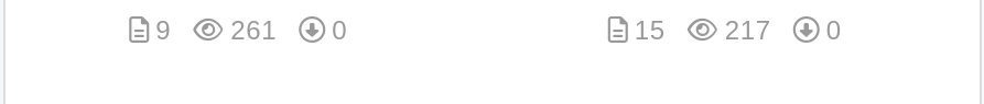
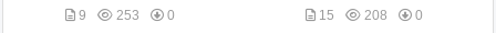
[156,15,347,46] 9 261 0 -> [79,8,175,23] 9 253 0
[634,15,842,46] 15 217 0 -> [319,8,423,23] 15 208 0

